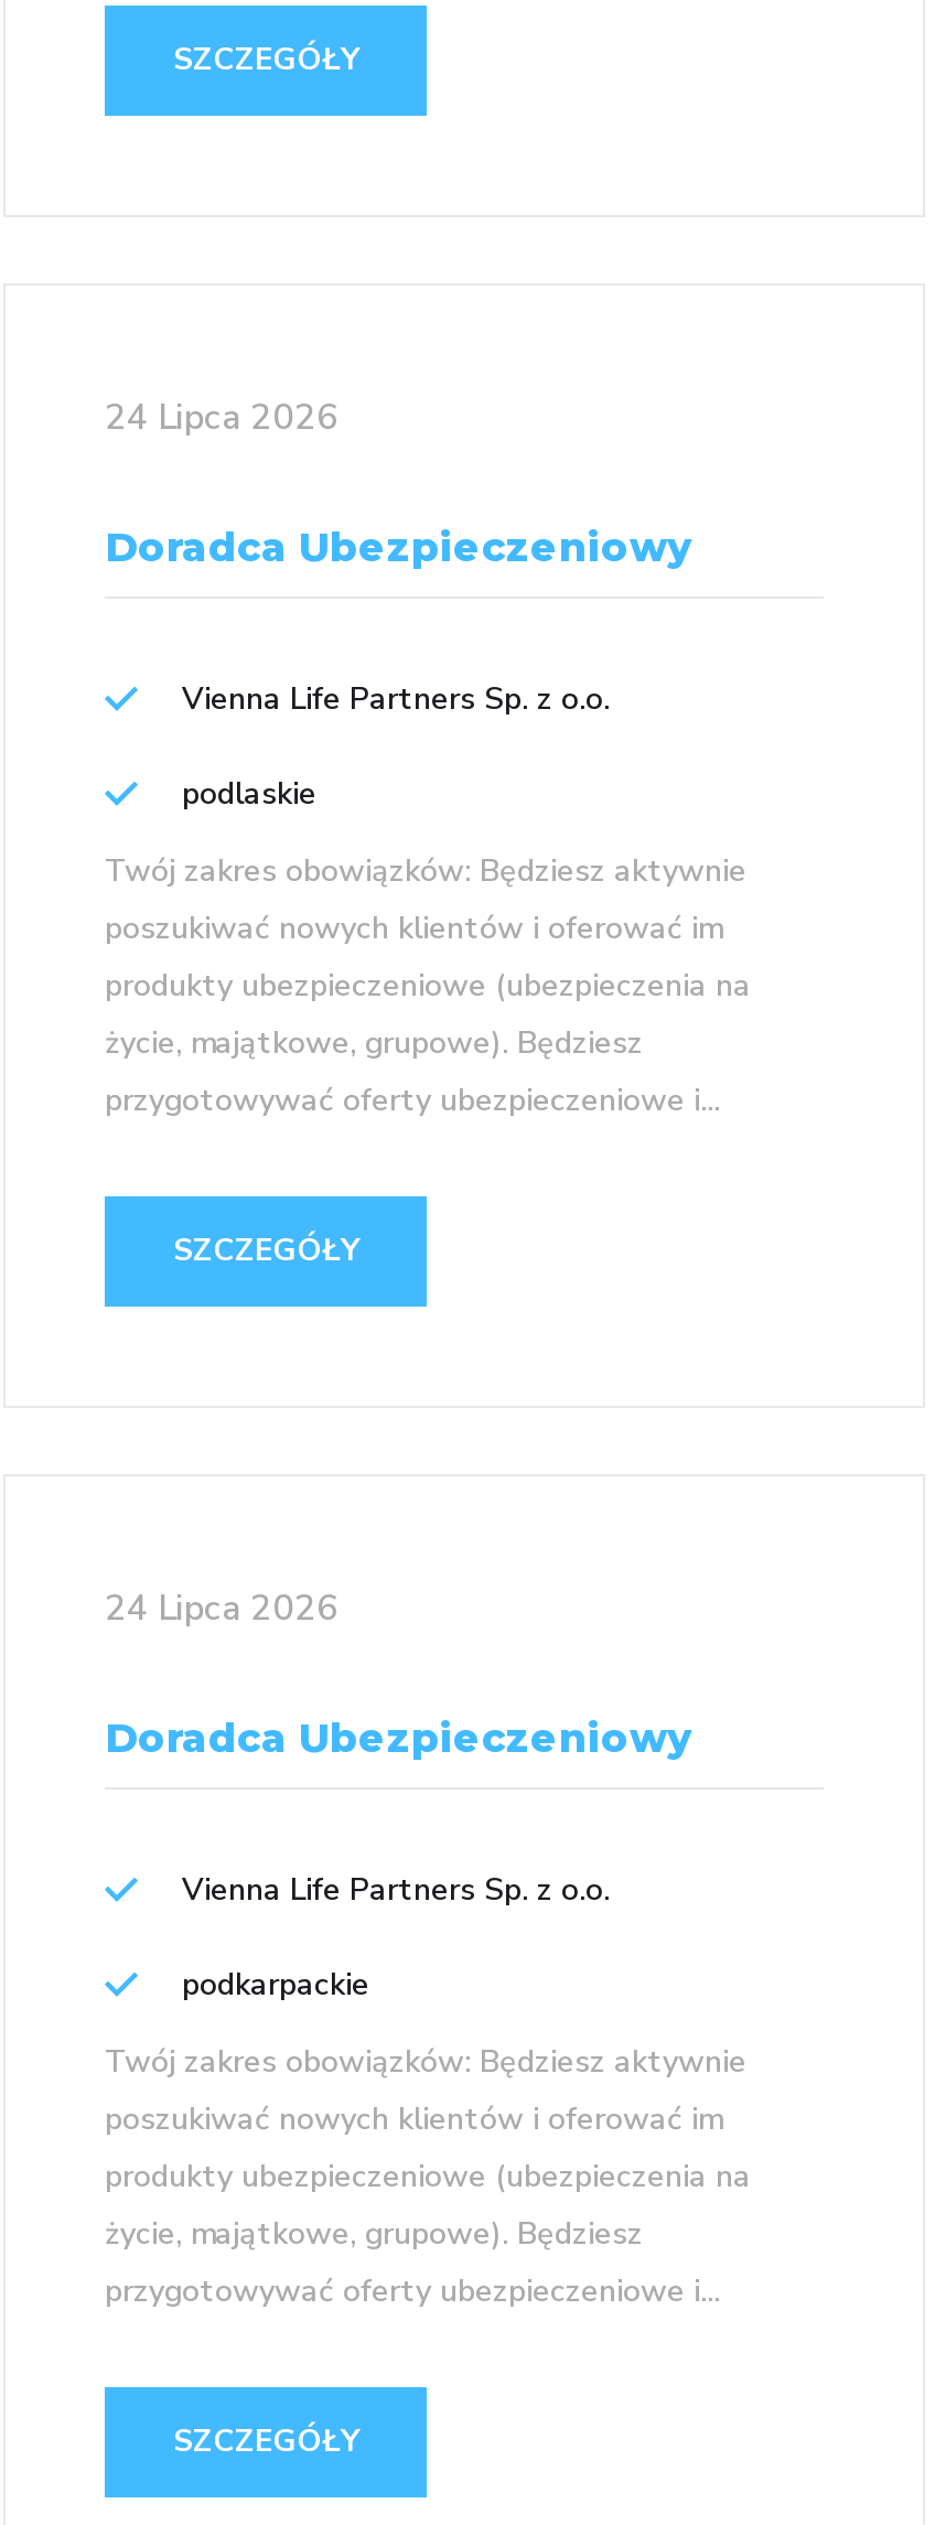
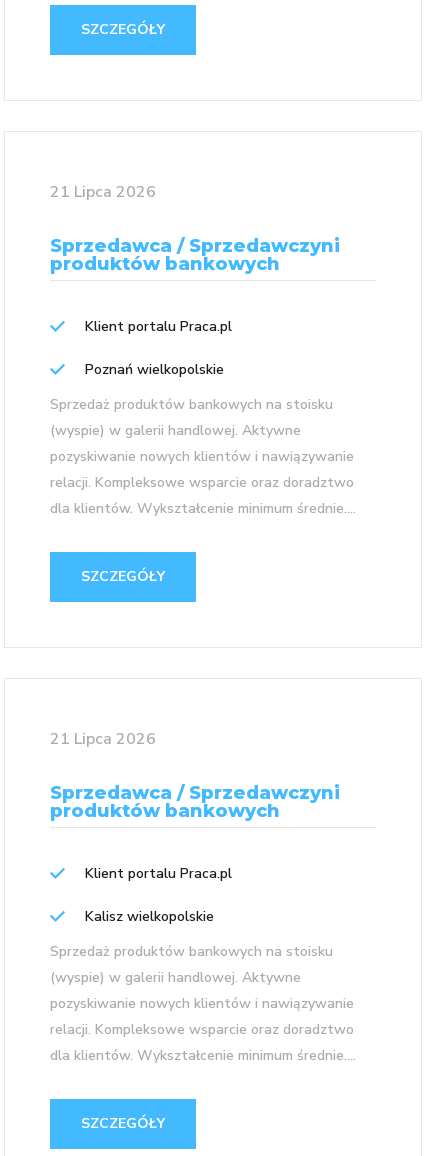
[105,393,338,441] 24 Lipca 2026 -> [50,181,156,203] 21 Lipca 2026
[105,523,691,571] Doradca Ubezpieczeniowy -> [50,235,340,275] Sprzedawca / Sprzedawczyni | produktów bankowych
[182,677,610,719] Vienna Life Partners Sp. z o.o. -> [85,317,232,336] Klient portalu Praca.pl
[182,772,316,814] podlaskie -> [85,360,224,379] Poznań wielkopolskie
[105,849,751,1120] Twój zakres obowiązków: Będziesz aktywnie | poszukiwać nowych klientów i oferować im | produkty ubezpieczeniowe (ubezpieczenia na | życie, majątkowe, grupowe). Będziesz | przygotowywać oferty ubezpieczeniowe i... -> [50,395,356,518] Sprzedaż produktów bankowych na stoisku | (wyspie) w galerii handlowej. Aktywne | pozyskiwanie nowych klientów i nawiązywanie | relacji. Kompleksowe wsparcie oraz doradztwo | dla klientów. Wykształcenie minimum średnie....
[105,1584,338,1632] 24 Lipca 2026 -> [50,728,156,750] 21 Lipca 2026
[105,1714,691,1762] Doradca Ubezpieczeniowy -> [50,782,340,822] Sprzedawca / Sprzedawczyni | produktów bankowych
[182,1868,610,1910] Vienna Life Partners Sp. z o.o. -> [85,864,232,883] Klient portalu Praca.pl
[182,1963,369,2005] podkarpackie -> [85,907,214,926] Kalisz wielkopolskie
[105,2040,751,2311] Twój zakres obowiązków: Będziesz aktywnie | poszukiwać nowych klientów i oferować im | produkty ubezpieczeniowe (ubezpieczenia na | życie, majątkowe, grupowe). Będziesz | przygotowywać oferty ubezpieczeniowe i... -> [50,942,356,1065] Sprzedaż produktów bankowych na stoisku | (wyspie) w galerii handlowej. Aktywne | pozyskiwanie nowych klientów i nawiązywanie | relacji. Kompleksowe wsparcie oraz doradztwo | dla klientów. Wykształcenie minimum średnie....

